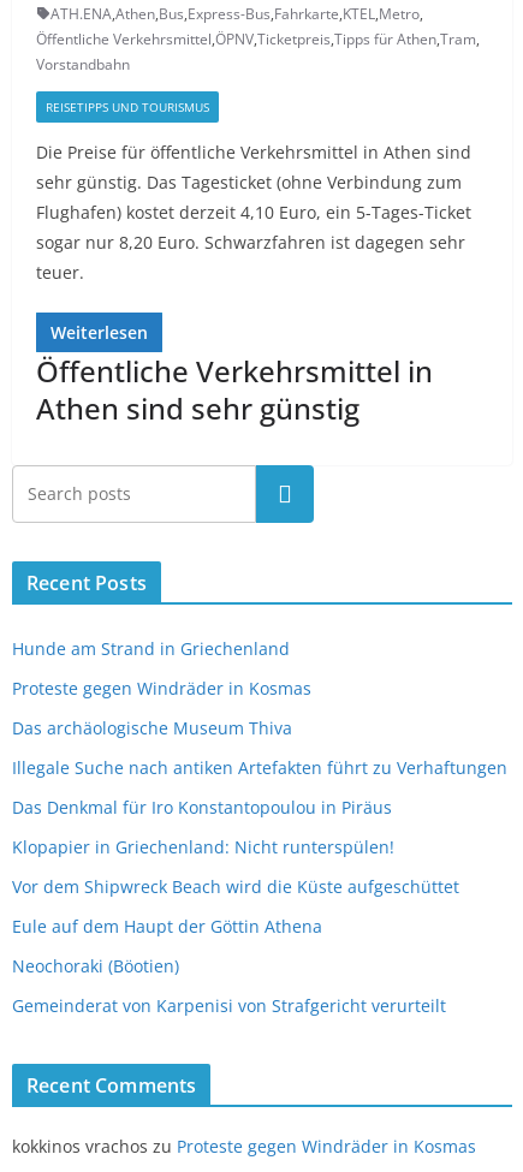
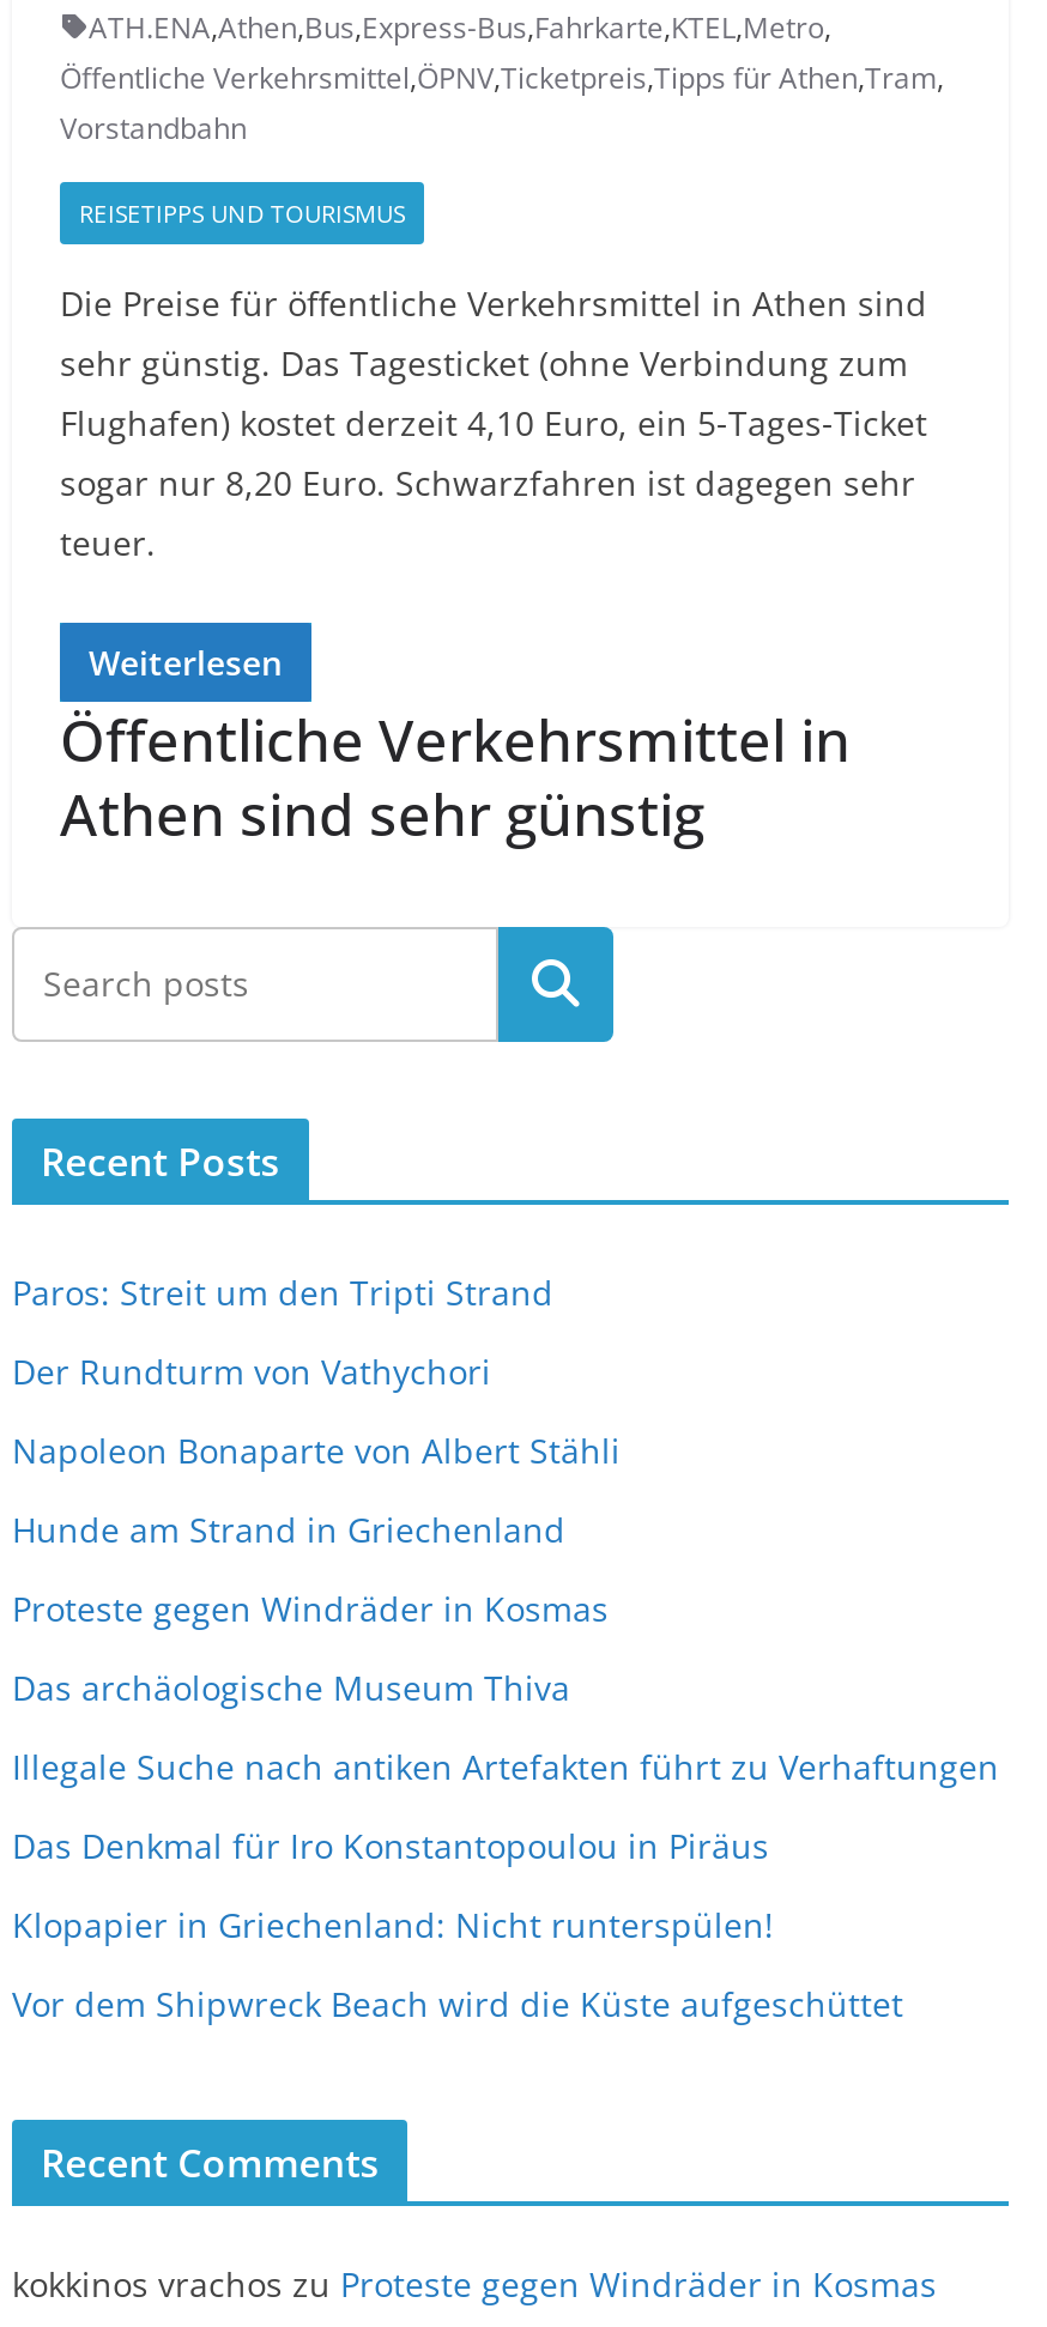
none -> [12,1269,621,1473] Paros: Streit um den Tripti Strand | Der Rundturm von Vathychori | Napoleon Bonaparte von Albert Stähli
moved [12,637,507,898] -> [12,1506,999,2026]: Hunde am Strand in Griechenland | Proteste gegen Windräder in Kosmas | Das archäologische Museum Thiva | Illegale Suche nach antiken Artefakten führt zu Verhaftungen | Das Denkmal für Iro Konstantopoulou in Piräus | Klopapier in Griechenland: Nicht runterspülen! | Vor dem Shipwreck Beach wird die Küste aufgeschüttet
[12,915,446,1017] Eule auf dem Haupt der Göttin Athena | Neochoraki (Böotien) | Gemeinderat von Karpenisi von Strafgericht verurteilt -> none

